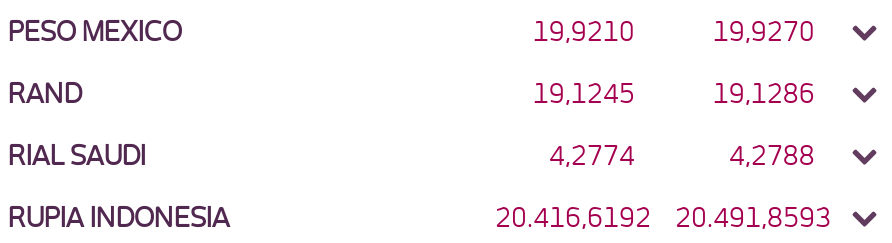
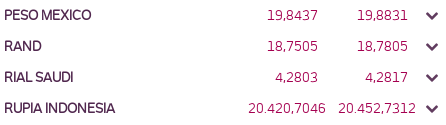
[533,21,635,47] 19,9210 -> [266,10,317,23] 19,8437
[713,21,815,47] 19,9270 -> [356,10,407,23] 19,8831
[533,83,635,109] 19,1245 -> [266,41,317,54] 18,7505
[713,83,815,109] 19,1286 -> [356,41,407,54] 18,7805
[549,145,635,171] 4,2774 -> [274,72,317,85] 4,2803
[729,145,815,171] 4,2788 -> [364,72,407,85] 4,2817
[495,207,651,233] 20.416,6192 -> [248,103,326,116] 20.420,7046
[675,207,831,233] 20.491,8593 -> [338,103,416,116] 20.452,7312

